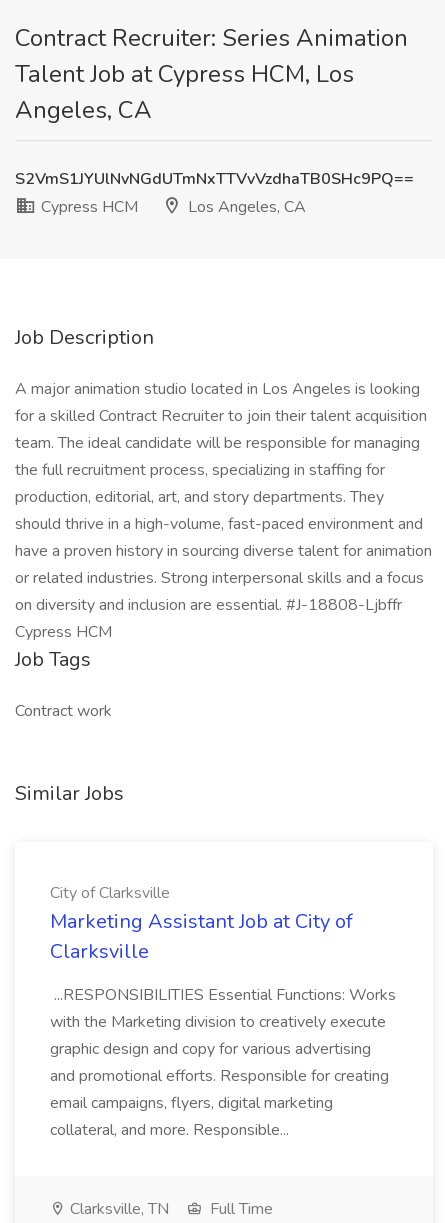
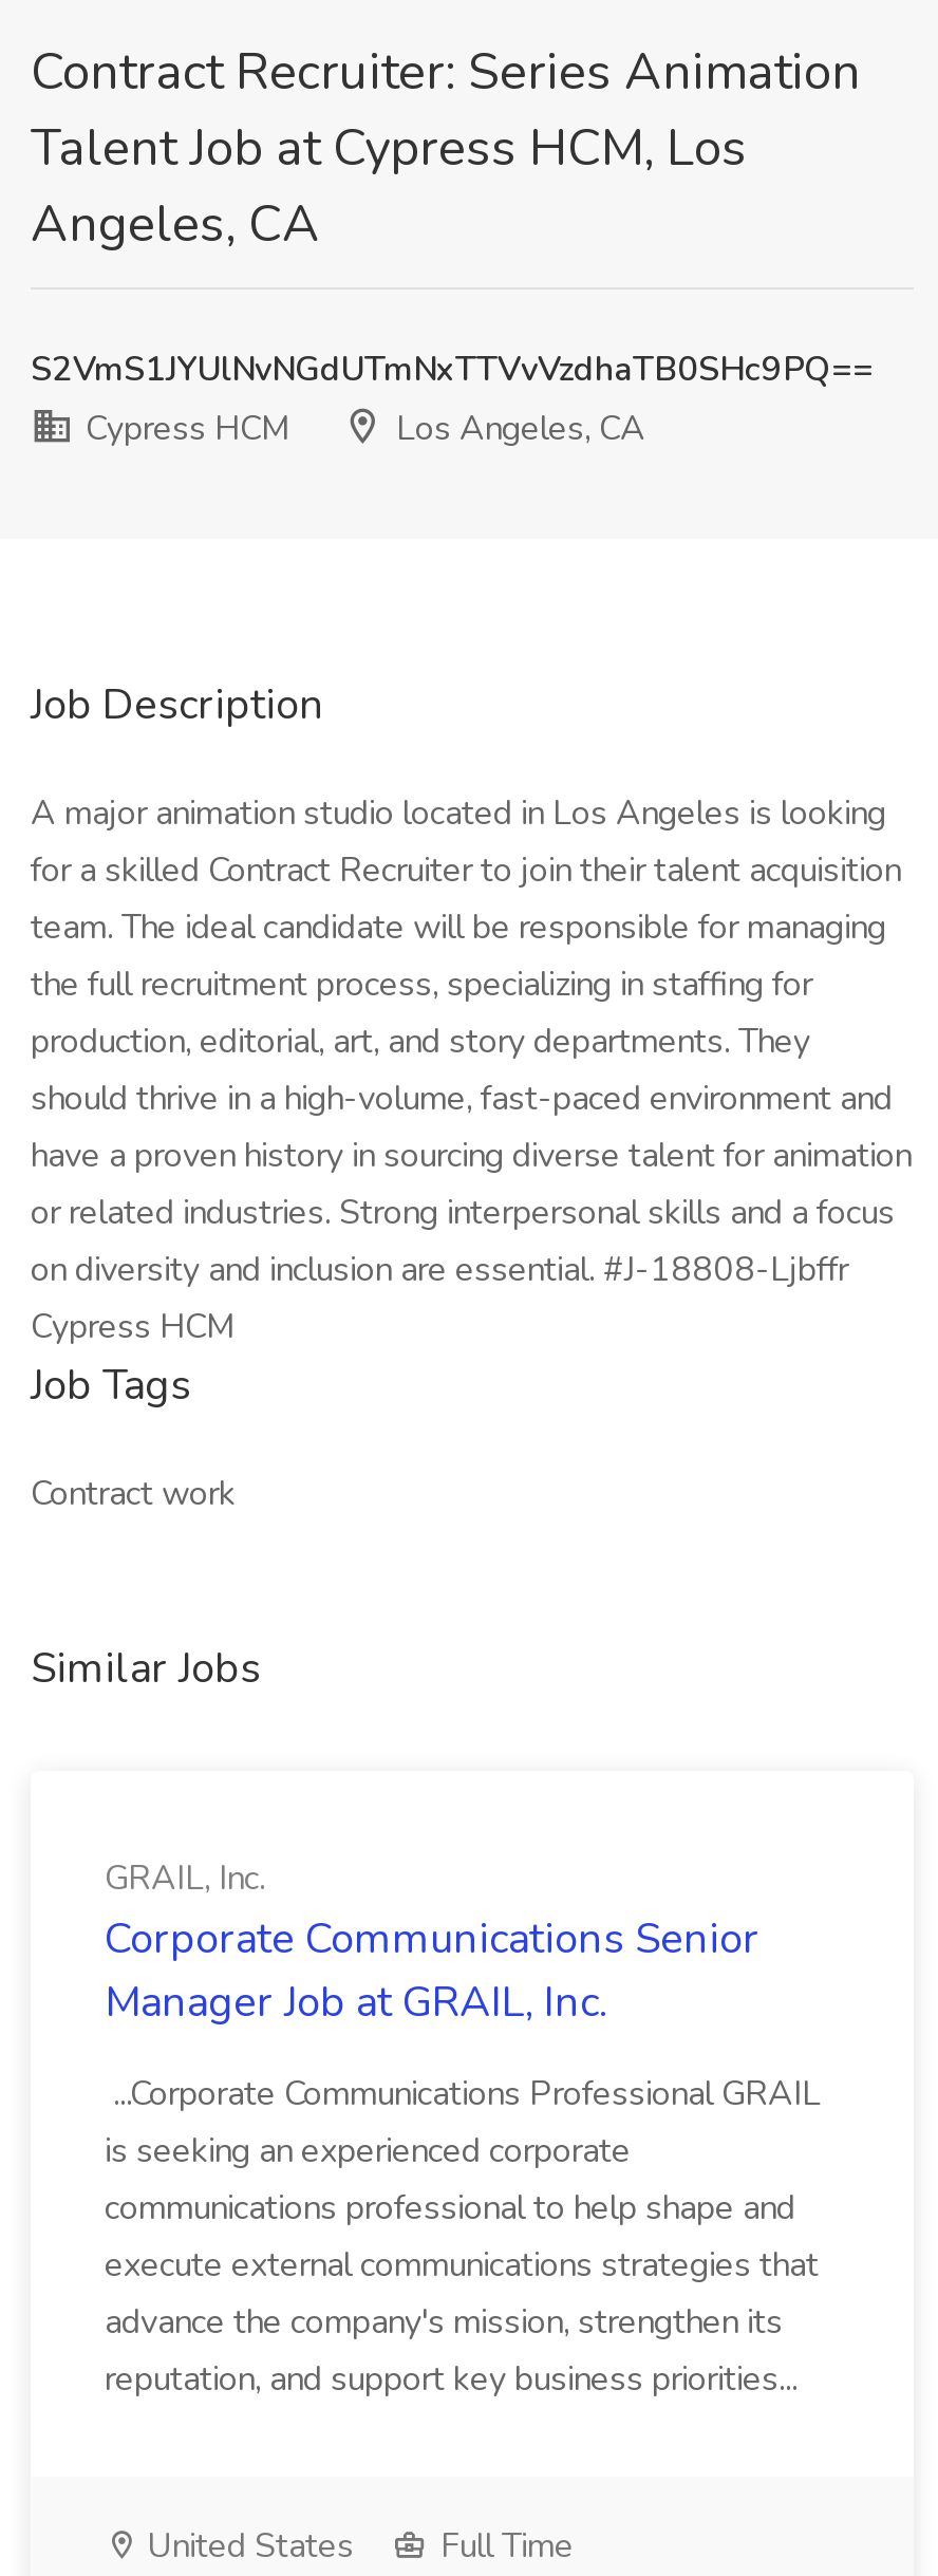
[50,882,353,965] City of Clarksville | Marketing Assistant Job at City of | Clarksville -> [105,1855,759,2031] GRAIL, Inc. | Corporate Communications Senior | Manager Job at GRAIL, Inc.
[50,984,396,1141] ...RESPONSIBILITIES Essential Functions: Works | with the Marketing division to creatively execute | graphic design and copy for various advertising | and promotional efforts. Responsible for creating | email campaigns, flyers, digital marketing | collateral, and more. Responsible... -> [105,2071,821,2403] ...Corporate Communications Professional GRAIL | is seeking an experienced corporate | communications professional to help shape and | execute external communications strategies that | advance the company's mission, strengthen its | reputation, and support key business priorities...
[66,1198,169,1220] Clarksville, TN -> [138,2523,354,2570] United States

